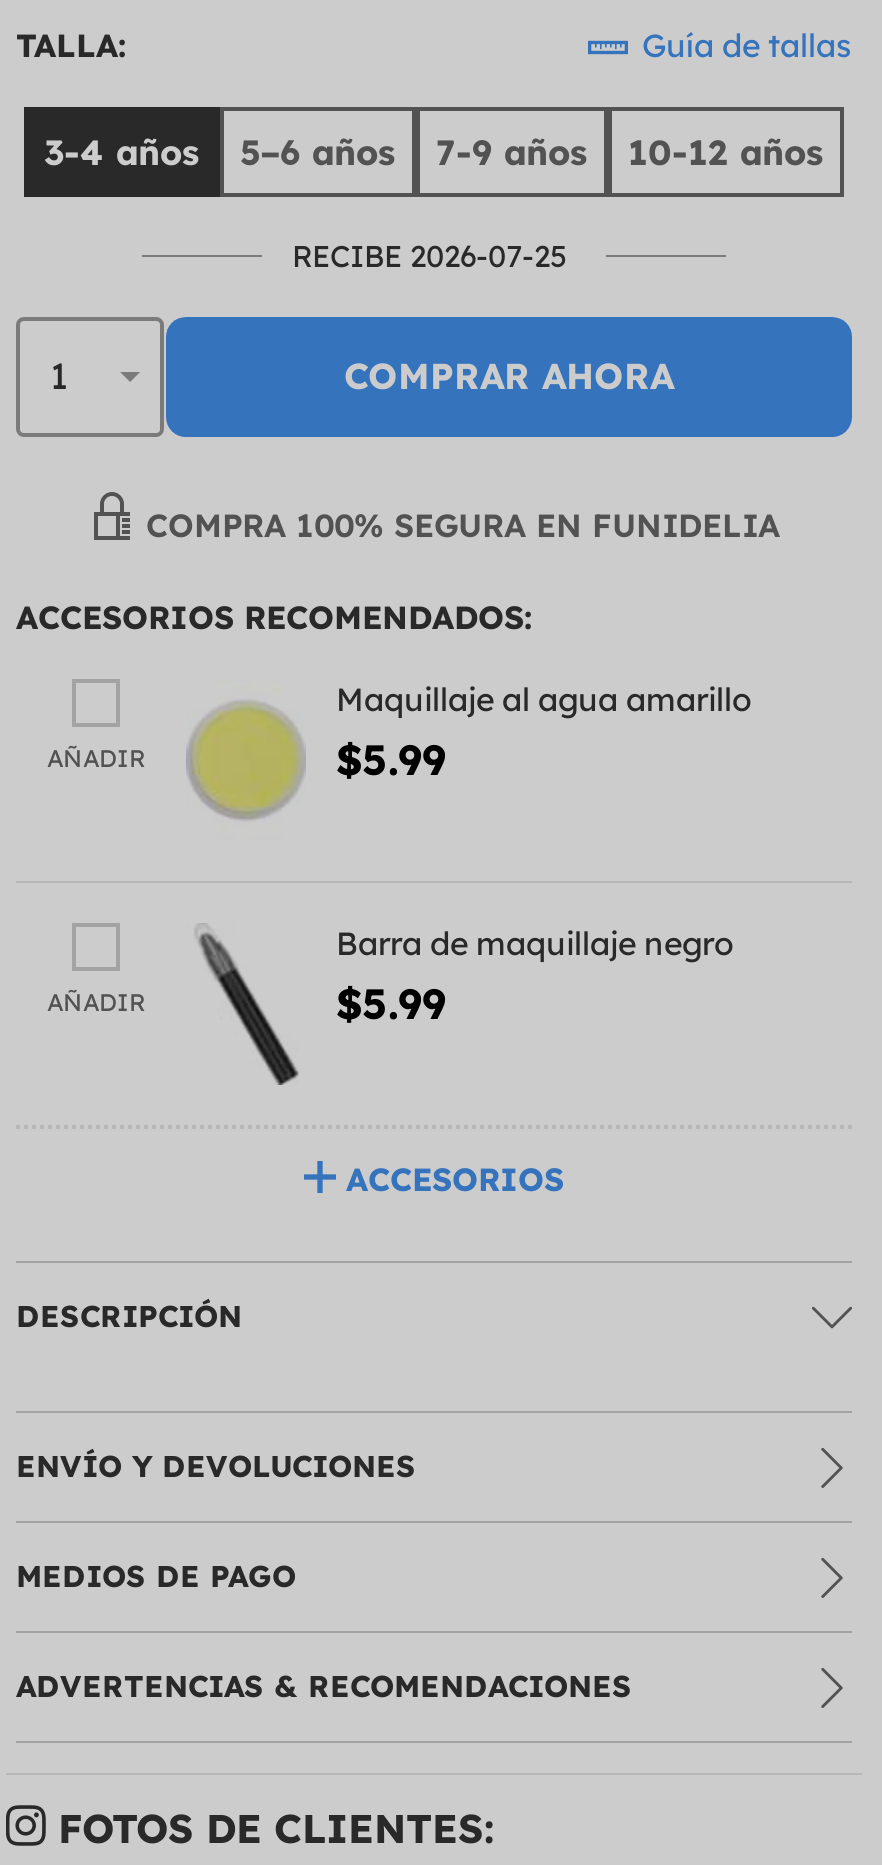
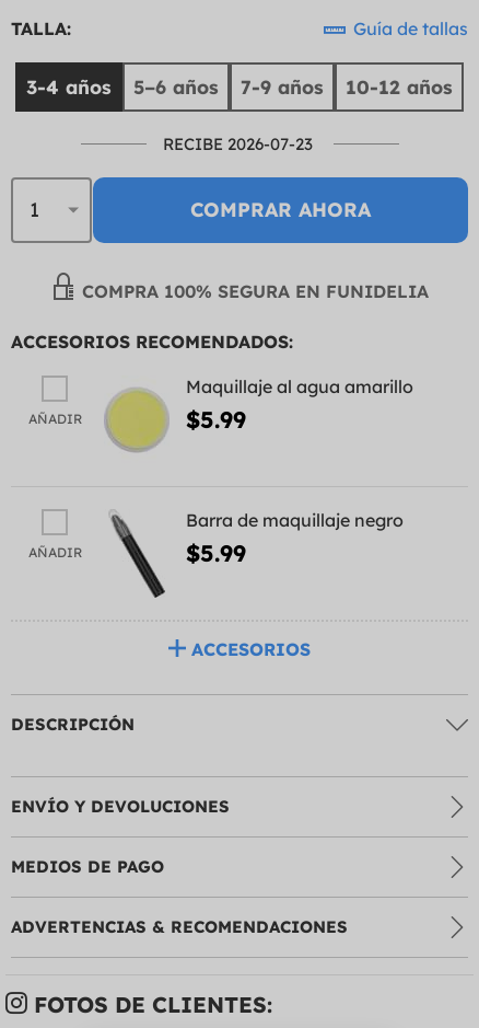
[292,236,568,274] RECIBE 2026-07-25 -> [162,133,312,154] RECIBE 2026-07-23

